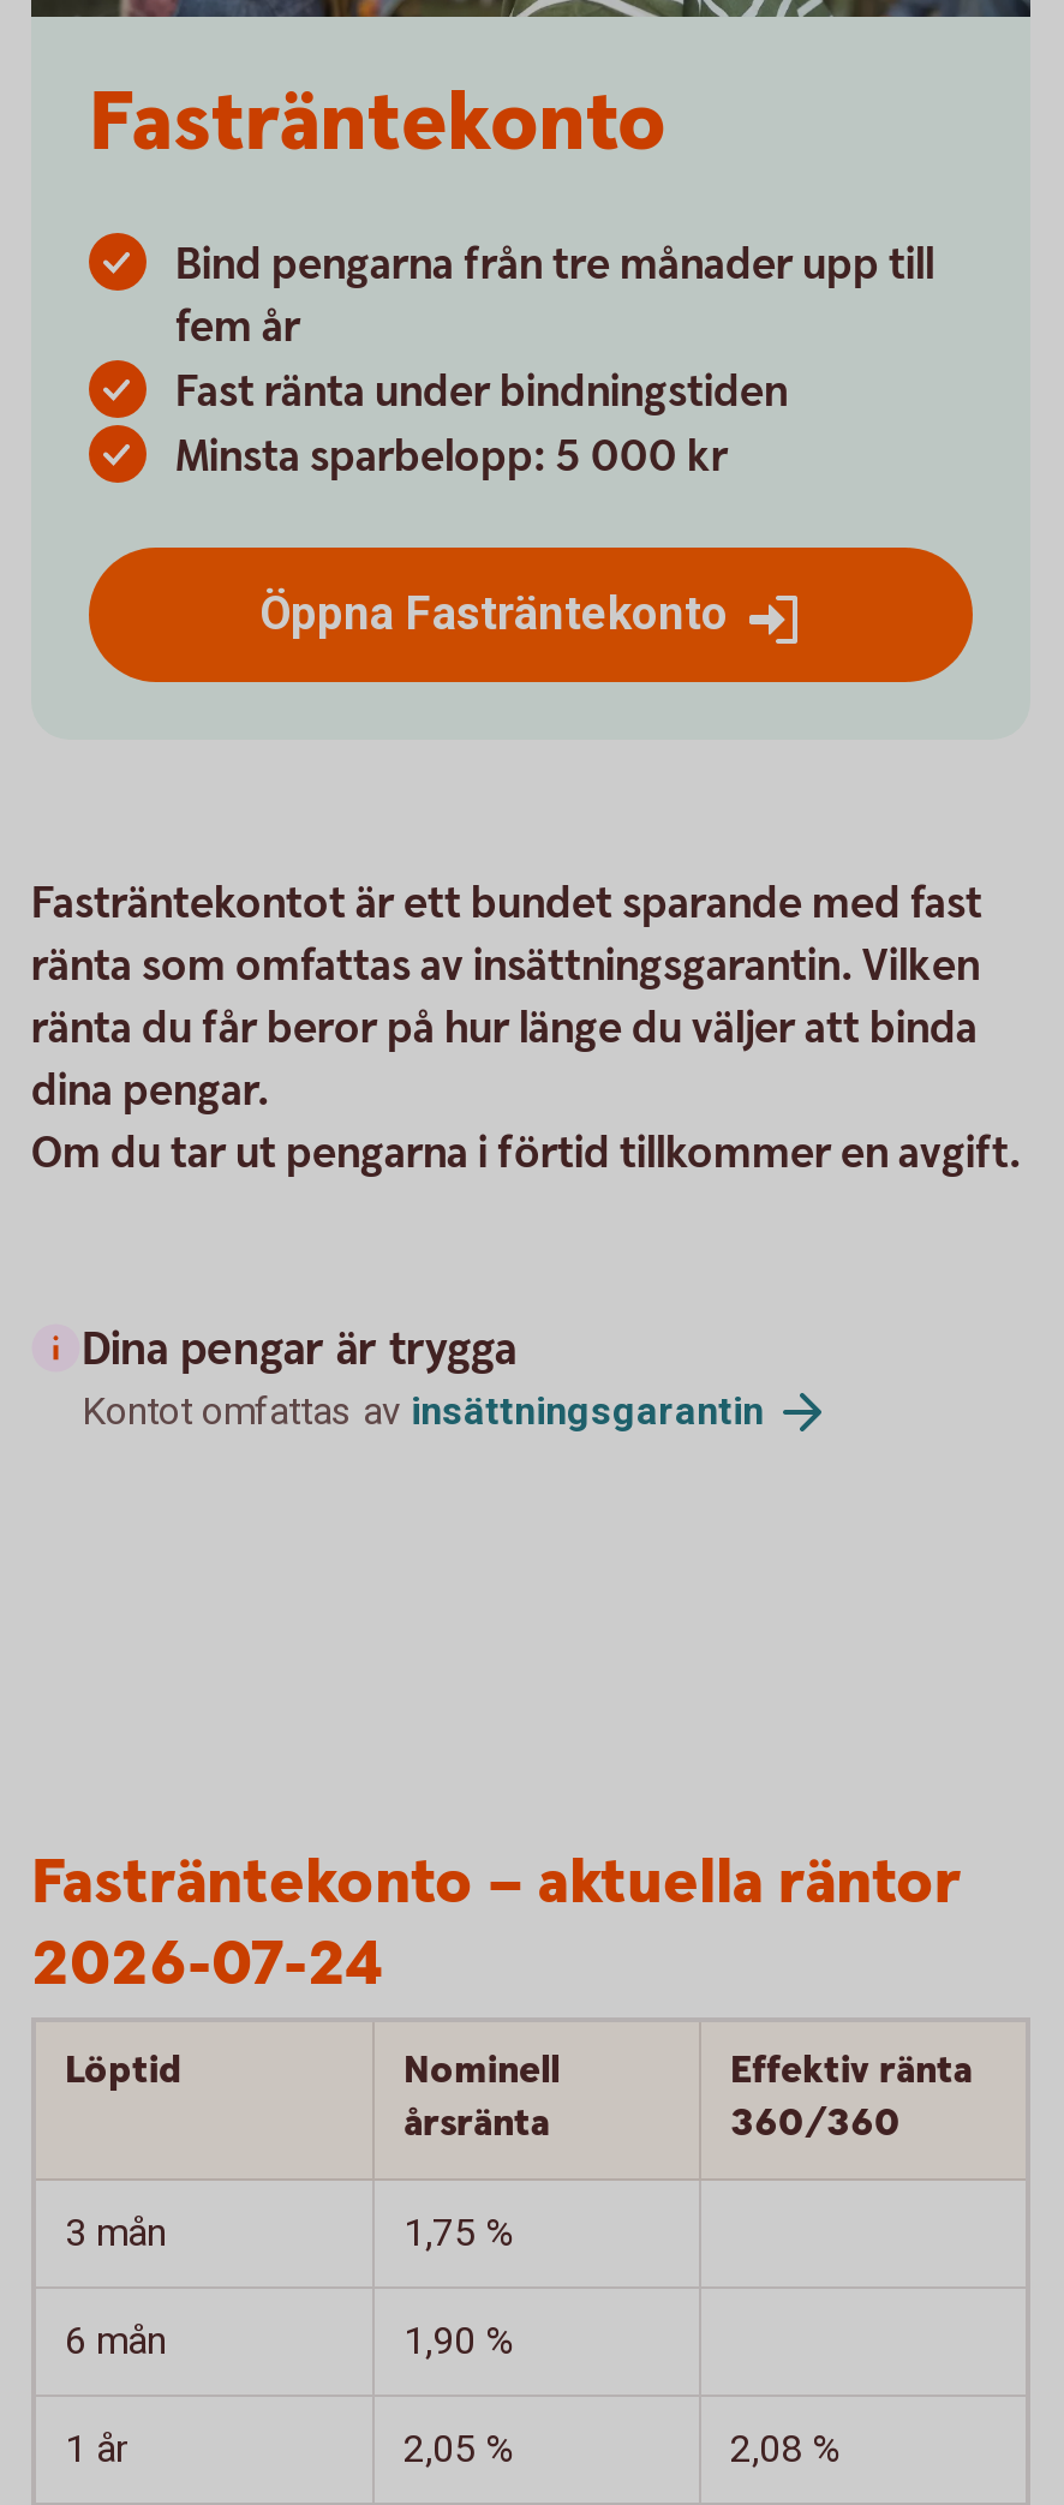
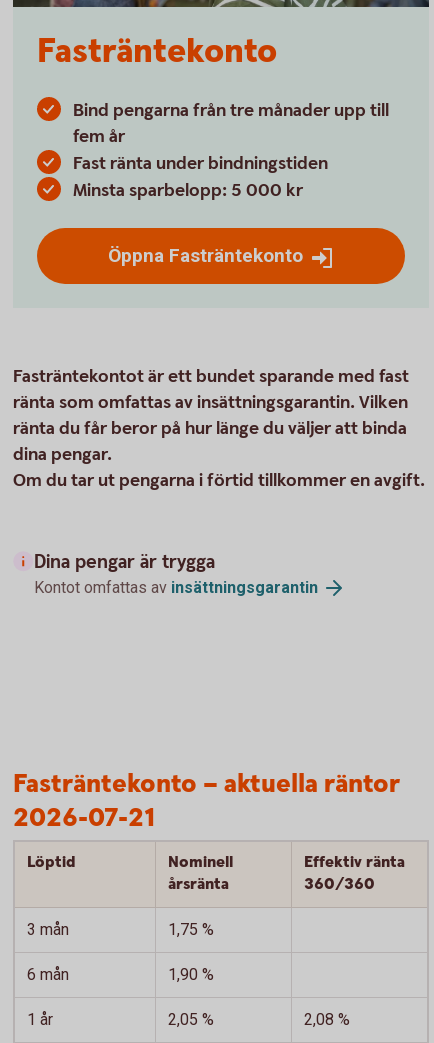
[31,1924,384,2008] 2026-07-24 -> [13,801,155,836] 2026-07-21

